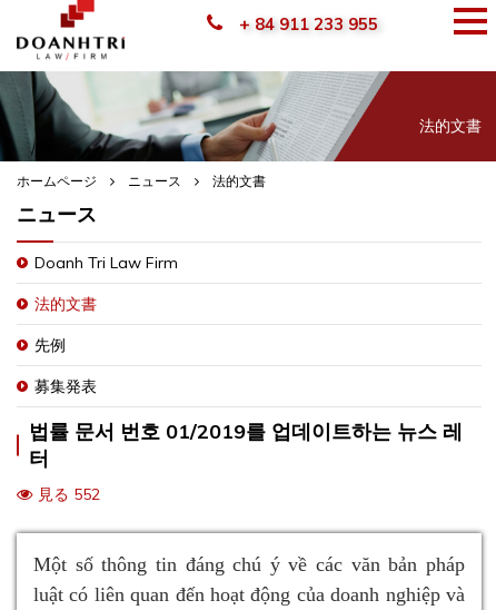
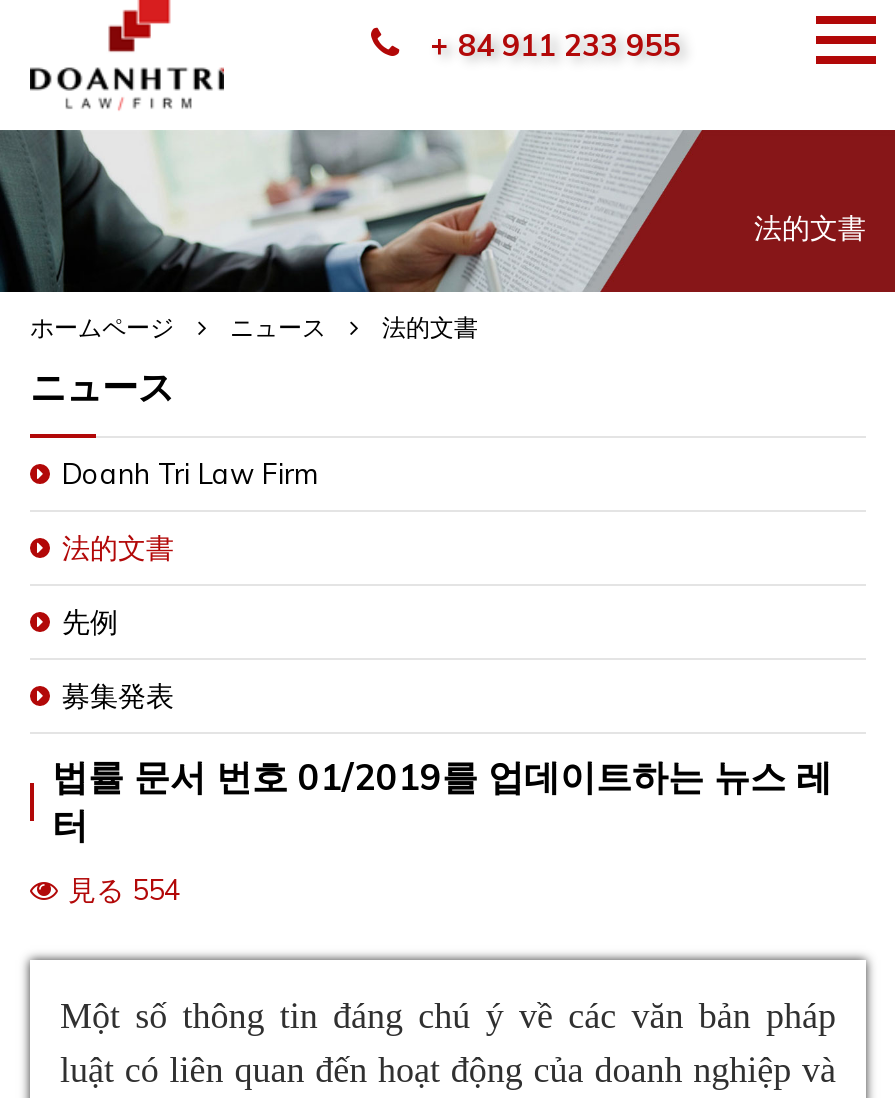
[38,484,100,504] 見る 552 -> [68,872,180,908] 見る 554

